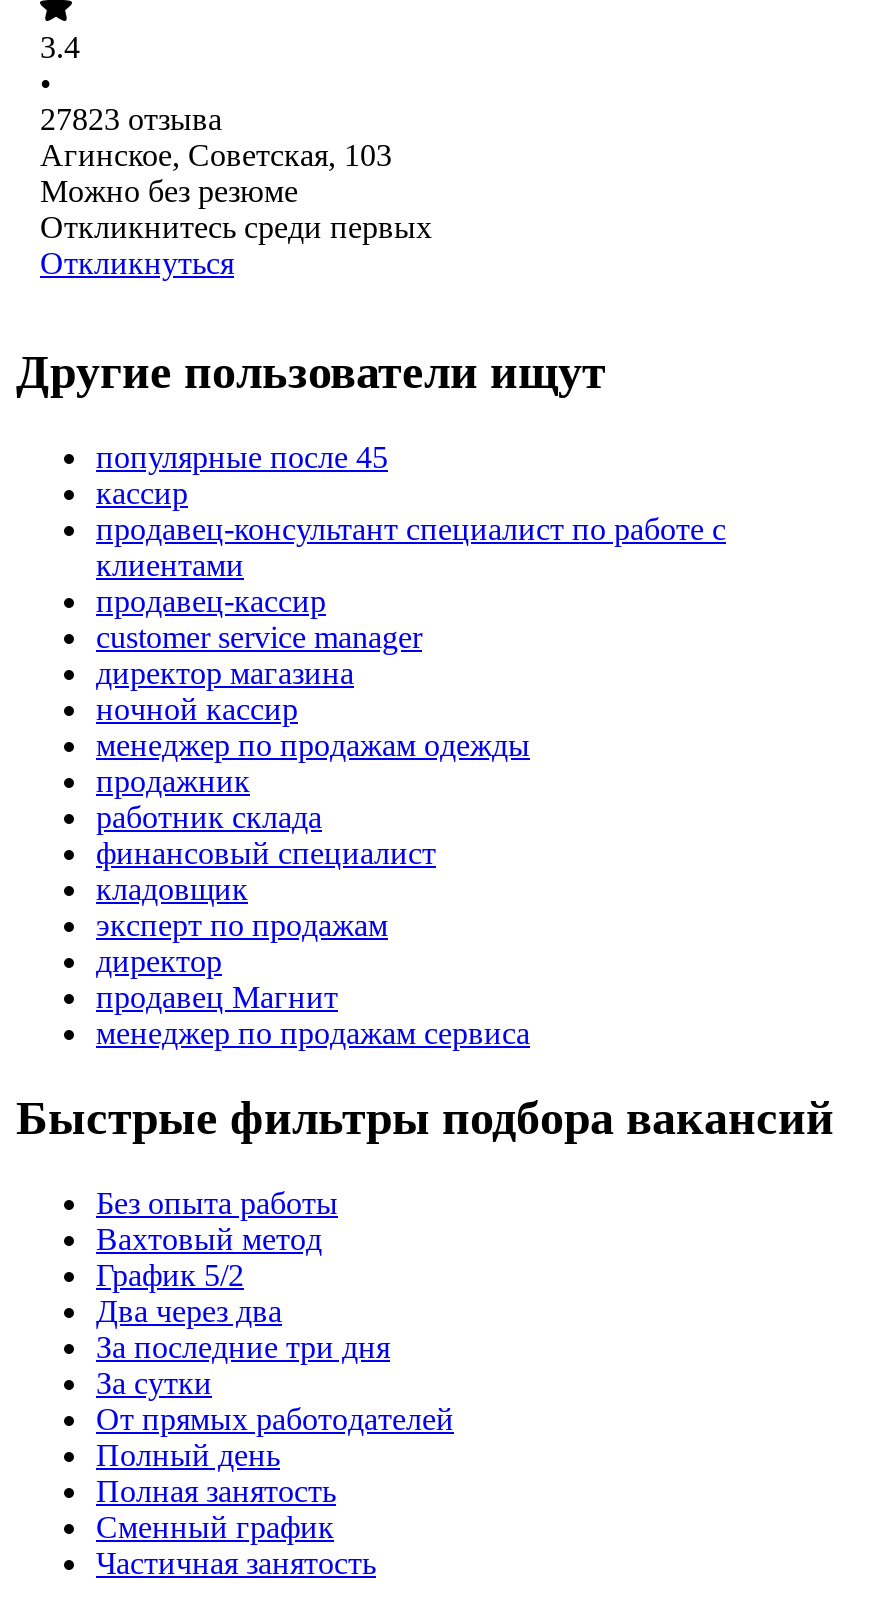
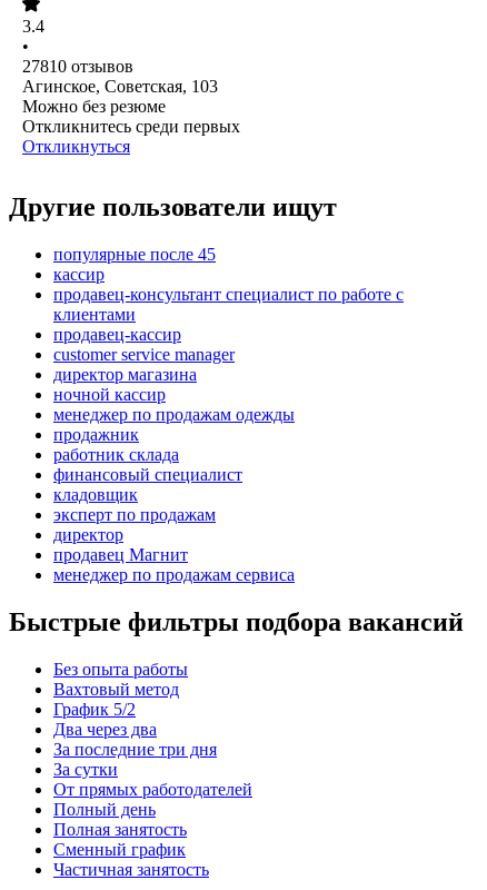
[40,103,222,137] 27823 отзыва -> [22,57,133,76] 27810 отзывов

